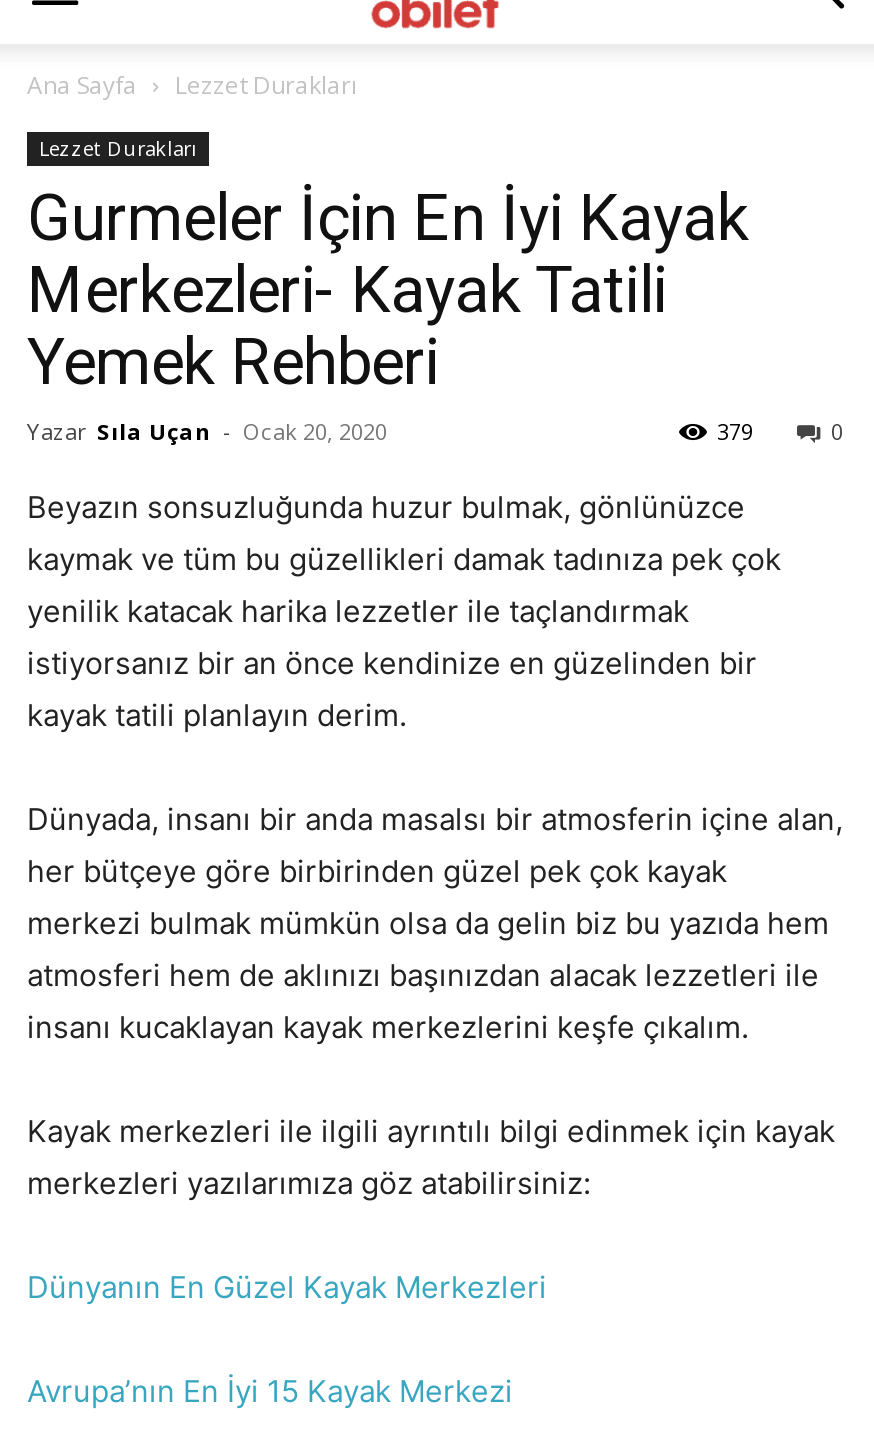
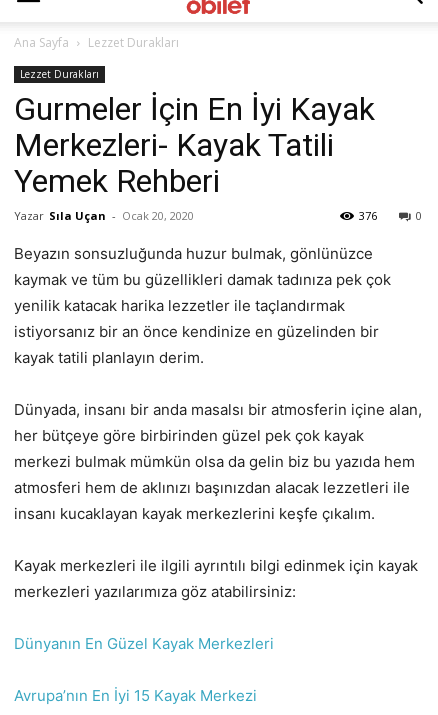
[717,416,753,446] 379 -> [359,208,377,223] 376

